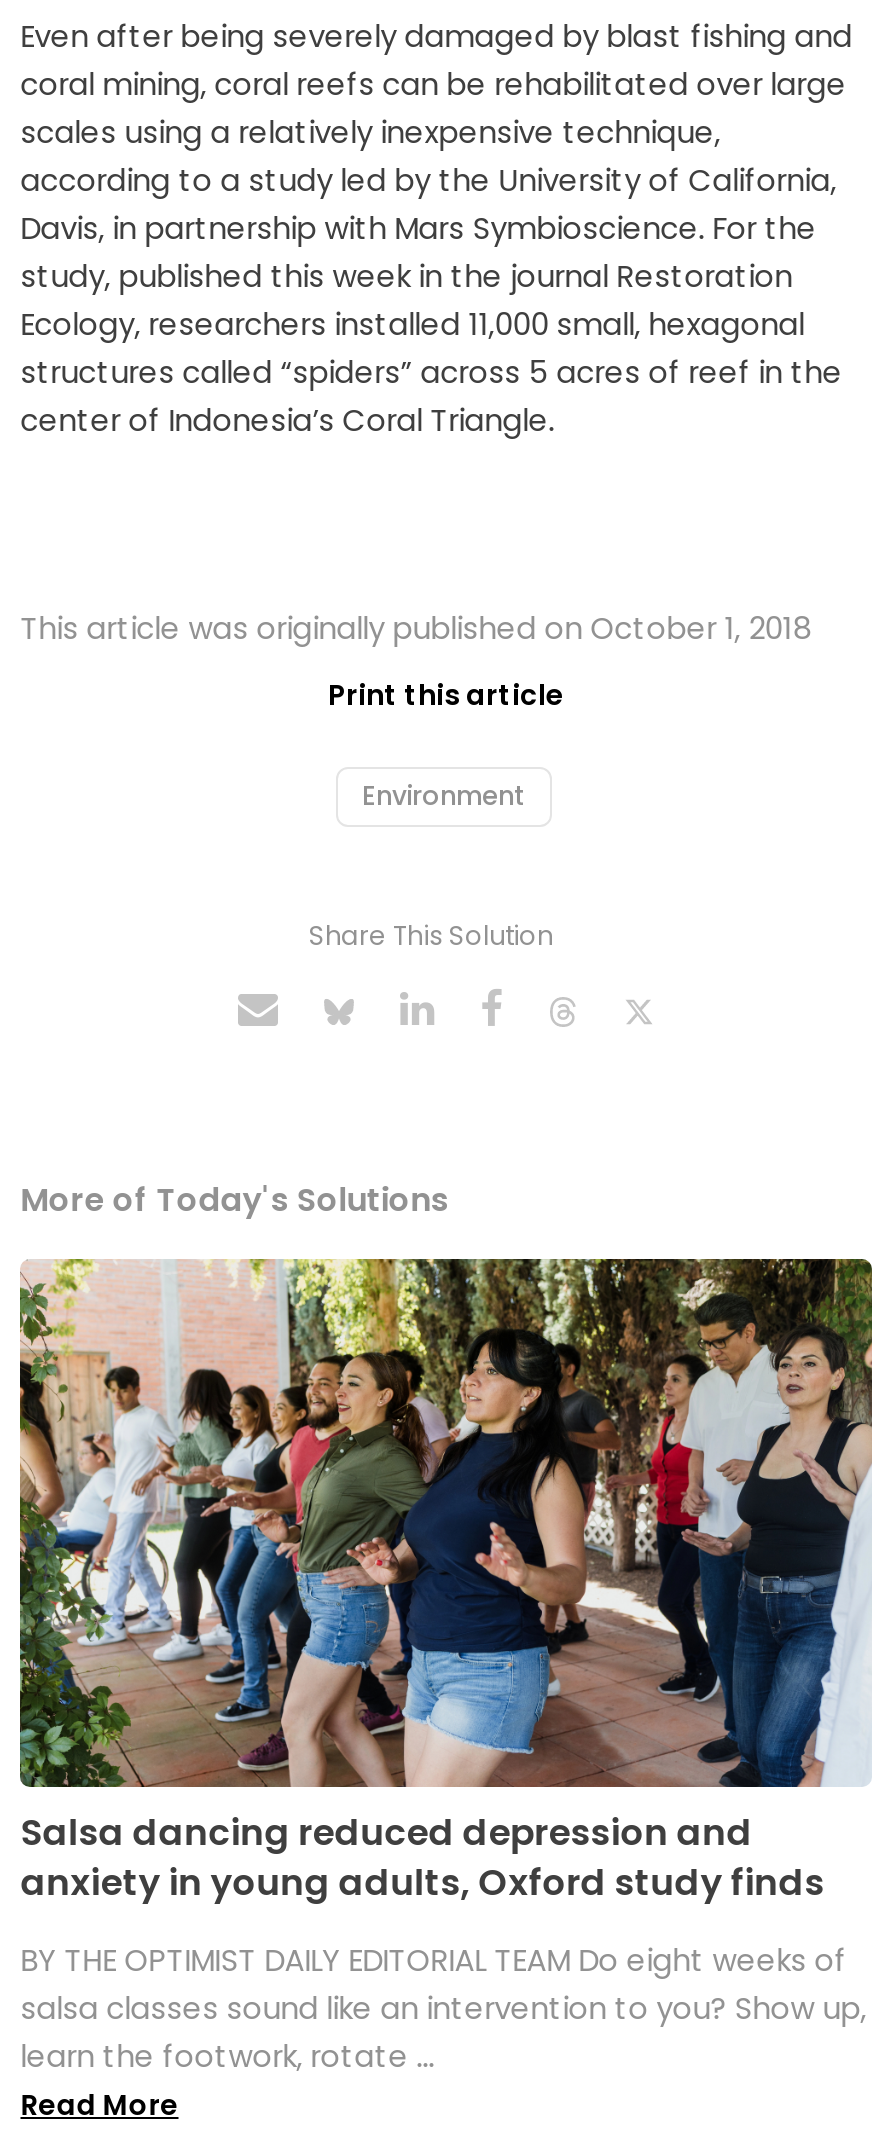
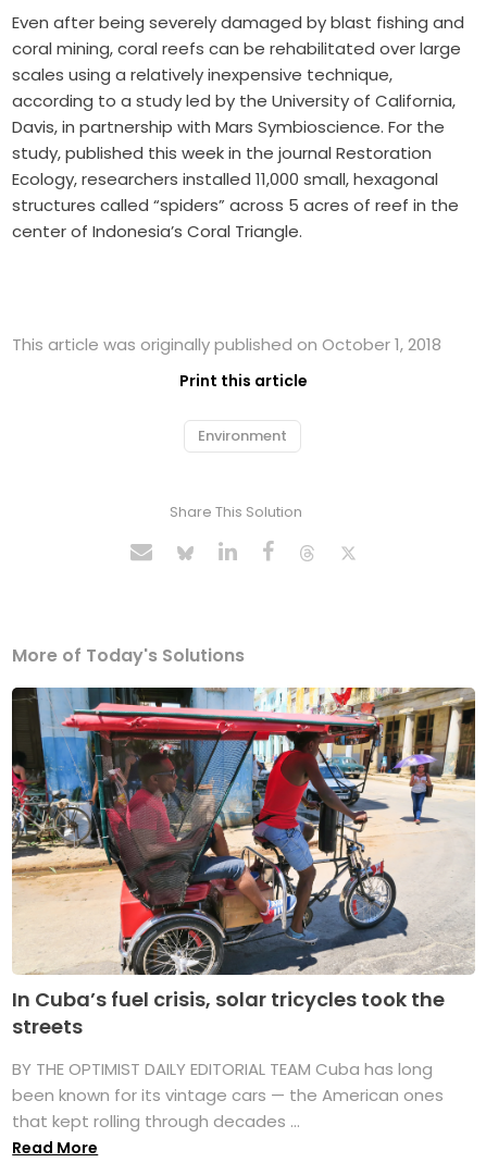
[18,1257,874,1907] [image] | Salsa dancing reduced depression and | anxiety in young adults, Oxford study finds -> [11,687,475,1040] [image] | In Cuba’s fuel crisis, solar tricycles took the | streets
[20,1939,866,2077] BY THE OPTIMIST DAILY EDITORIAL TEAM Do eight weeks of | salsa classes sound like an intervention to you? Show up, | learn the footwork, rotate ... -> [12,1057,444,1133] BY THE OPTIMIST DAILY EDITORIAL TEAM Cuba has long | been known for its vintage cars — the American ones | that kept rolling through decades ...

